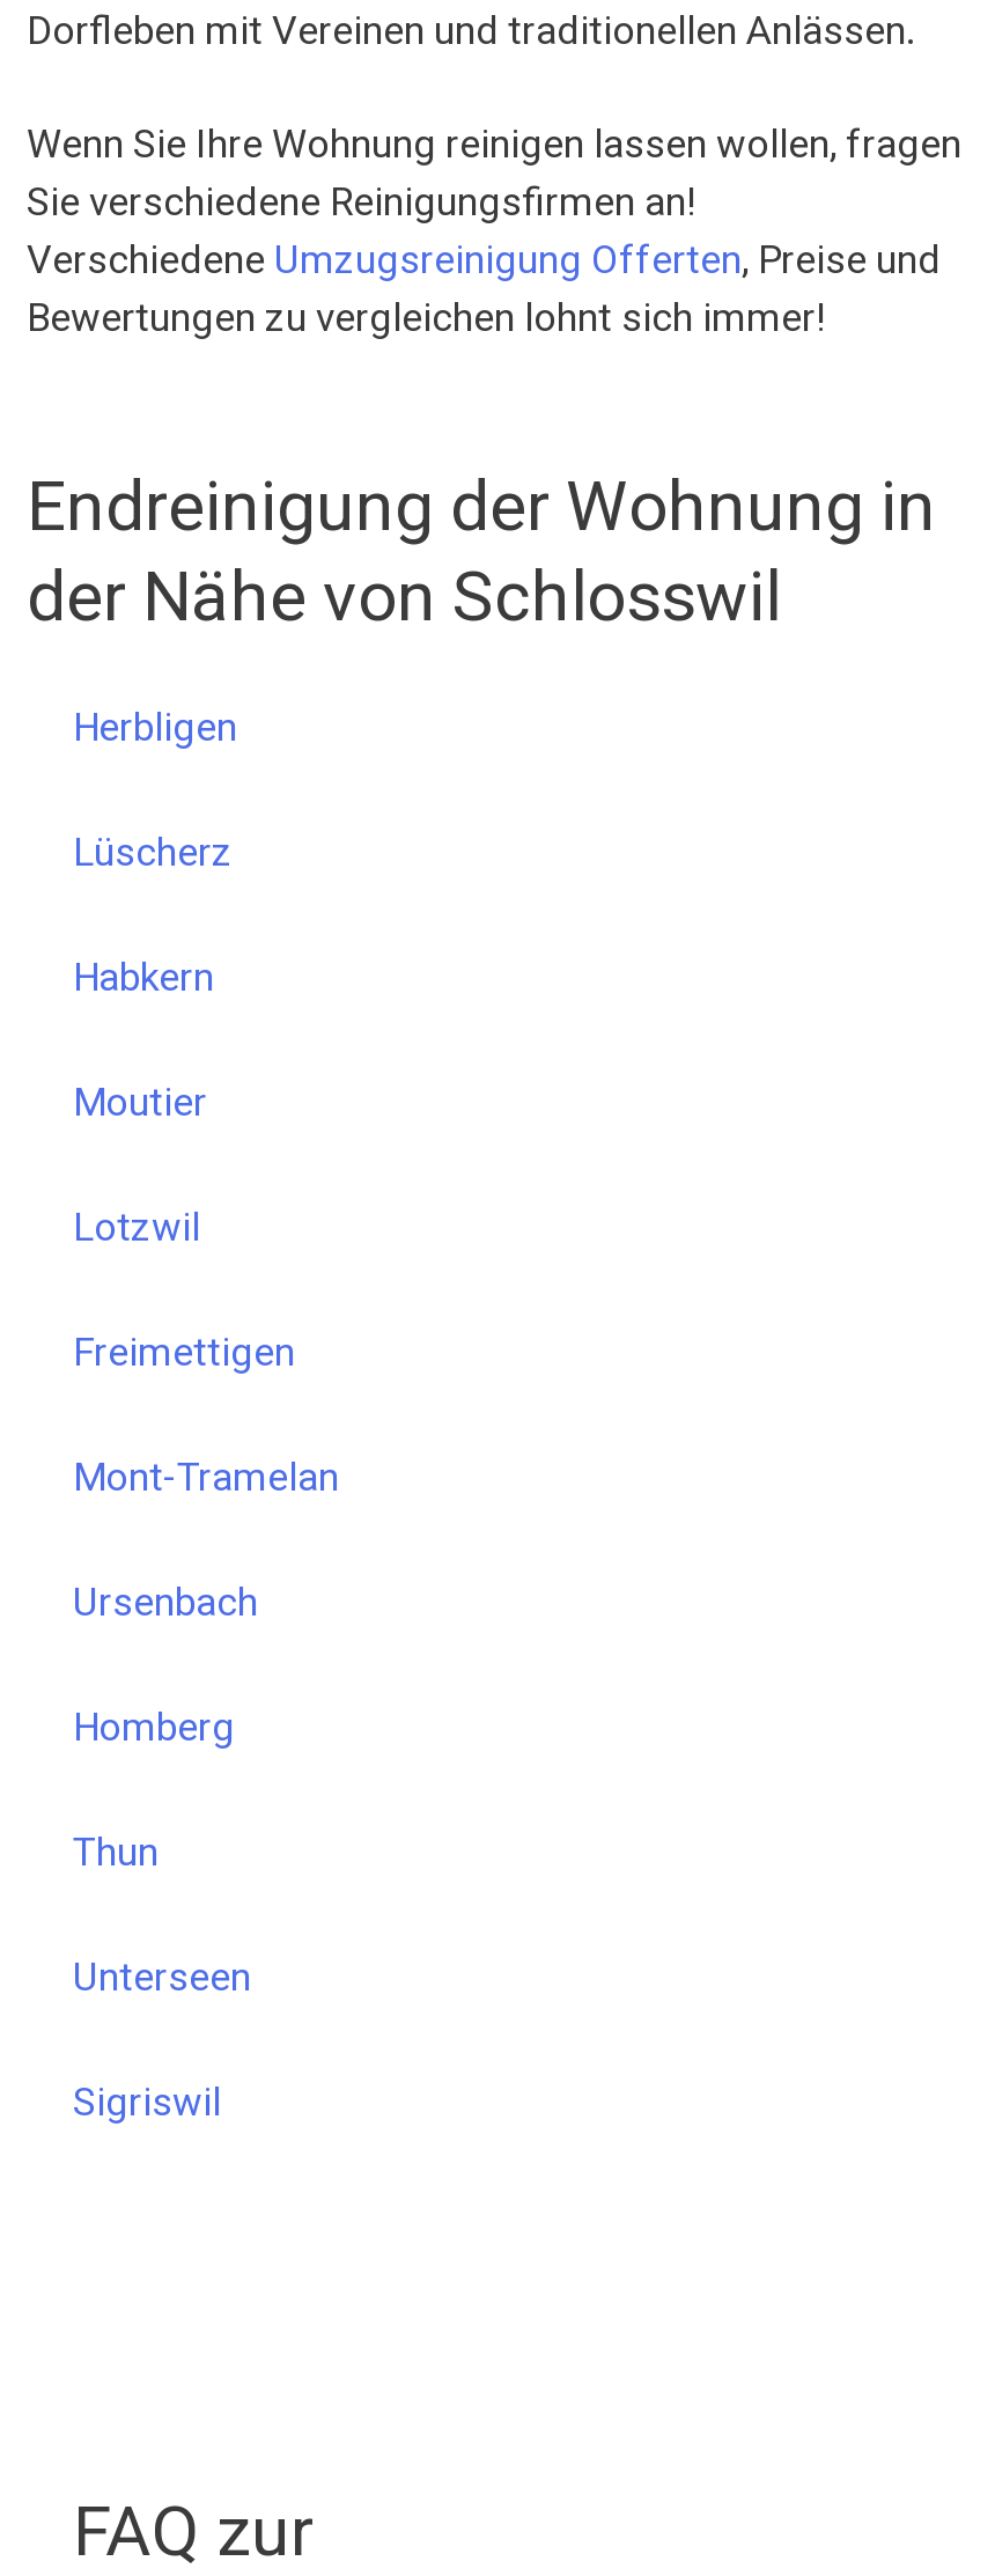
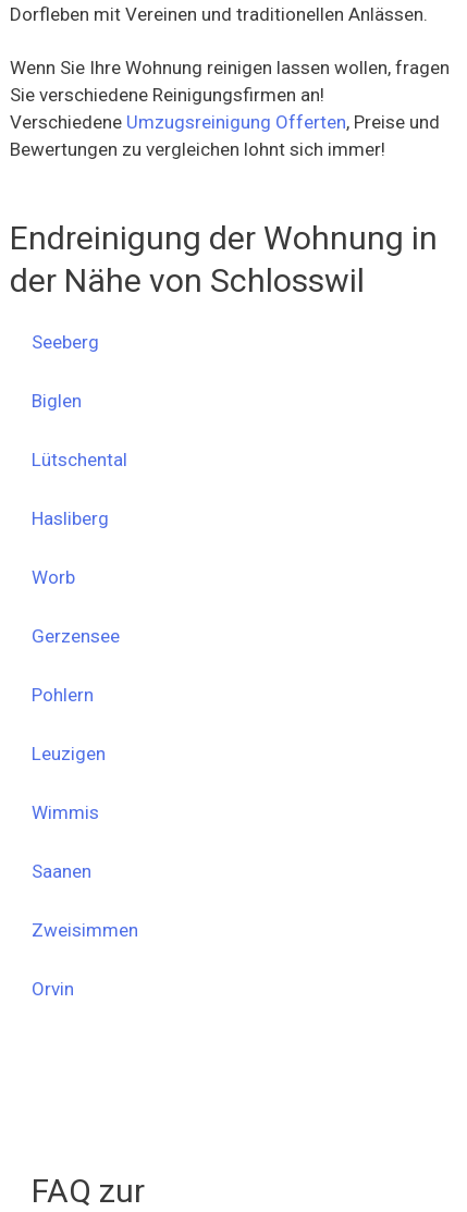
[73,704,237,750] Herbligen -> [32,331,99,353] Seeberg
[73,829,233,875] Lüscherz -> [32,390,82,412] Biglen
[73,954,214,1000] Habkern -> [32,449,127,470] Lütschental
[73,1079,207,1125] Moutier -> [32,507,109,529] Hasliberg
[73,1204,200,1250] Lotzwil -> [32,566,75,588] Worb
[73,1329,295,1375] Freimettigen -> [32,625,120,647] Gerzensee
[73,1453,339,1500] Mont-Tramelan -> [32,684,94,706] Pohlern
[73,1578,258,1625] Ursenbach -> [32,743,106,764] Leuzigen
[73,1703,235,1750] Homberg -> [32,801,99,823] Wimmis
[73,1828,159,1875] Thun -> [32,860,91,882] Saanen
[73,1953,251,2000] Unterseen -> [32,919,138,941] Zweisimmen
[73,2078,221,2125] Sigriswil -> [32,978,74,1000] Orvin

